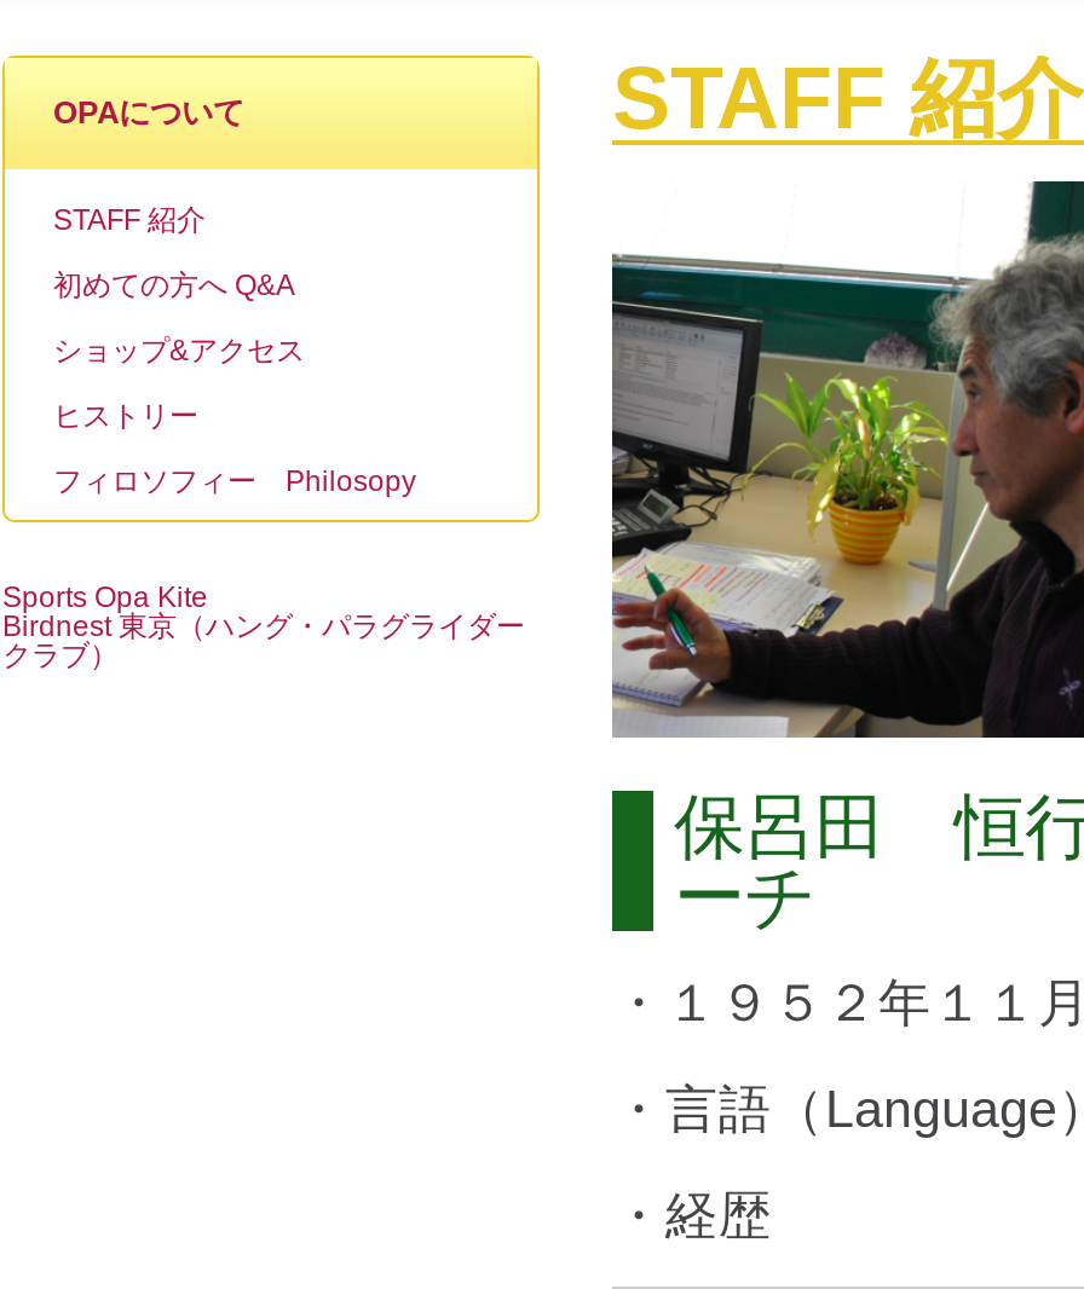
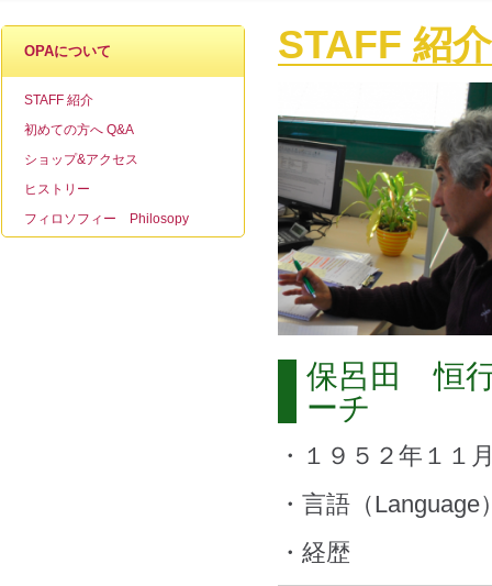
[2,580,525,672] Sports Opa Kite | Birdnest 東京（ハング・パラグライダー | クラブ） -> none

